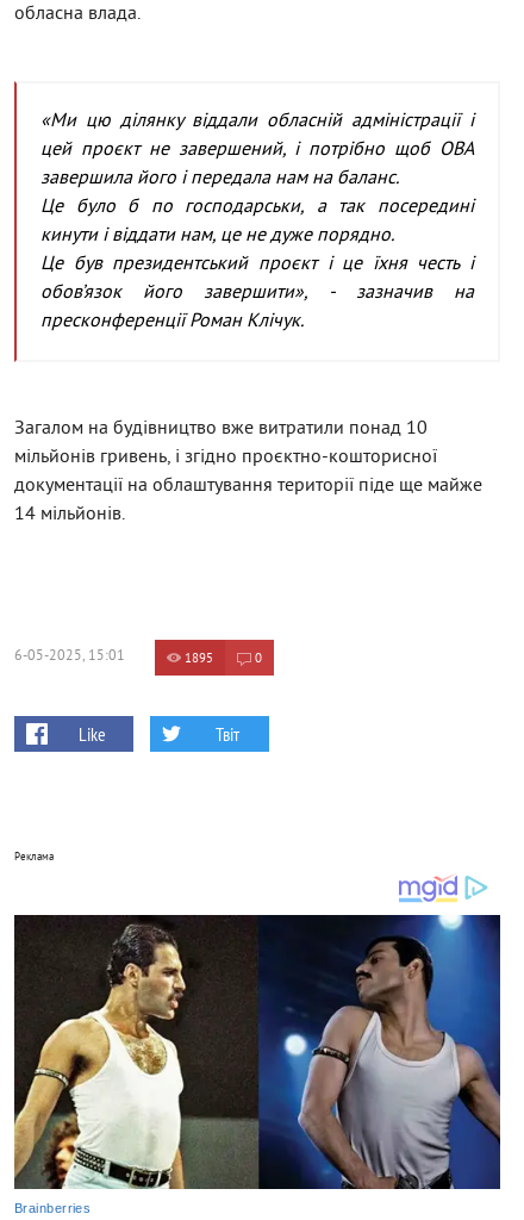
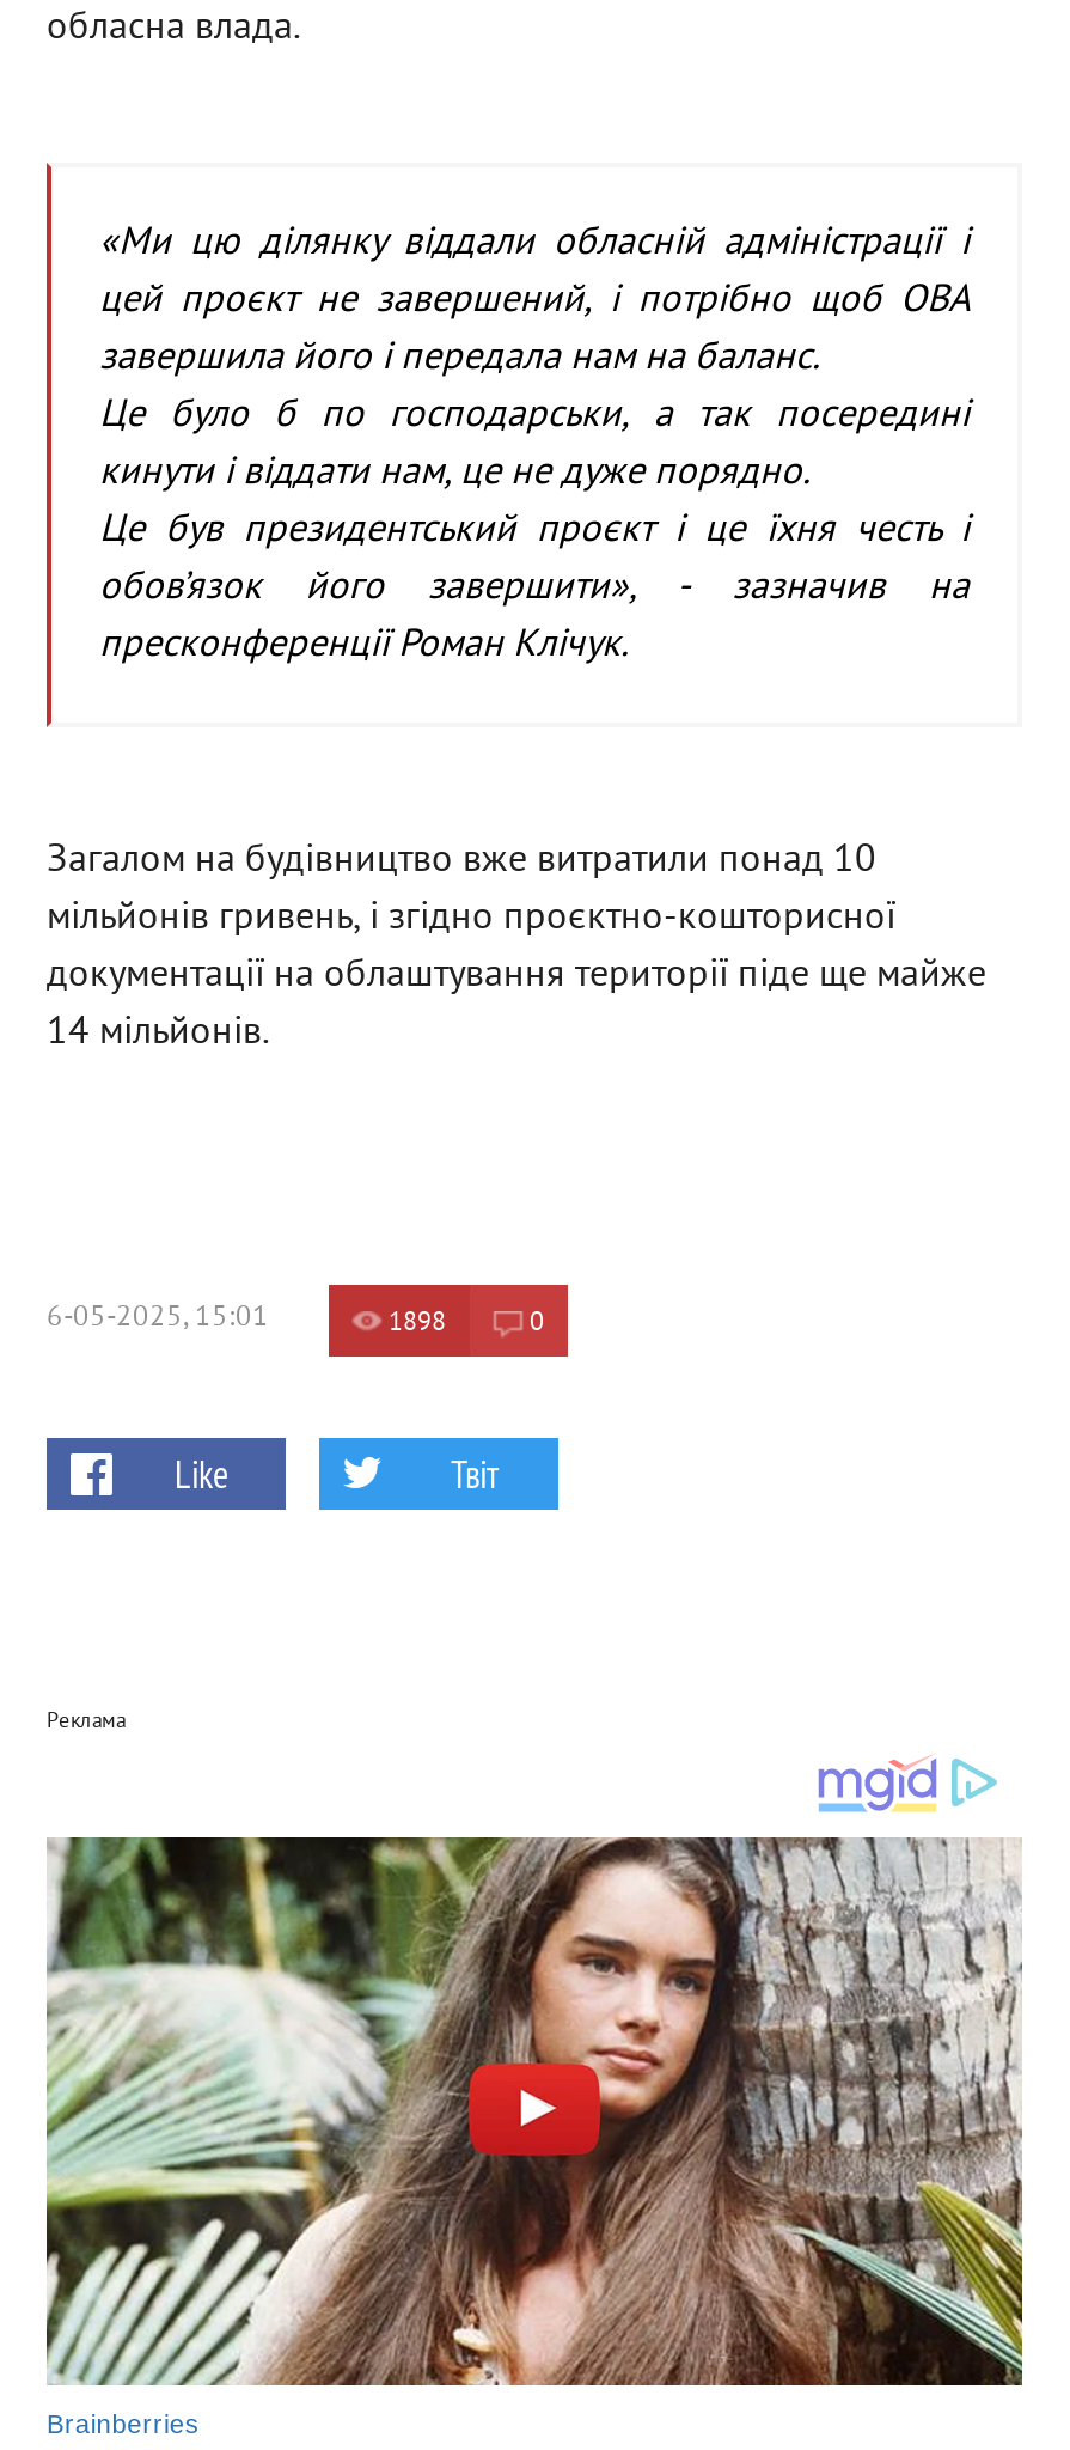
[185,650,213,667] 1895 -> [389,1306,446,1340] 1898
[13,914,501,1190] [image] -> [44,1835,1025,2388] [image]

